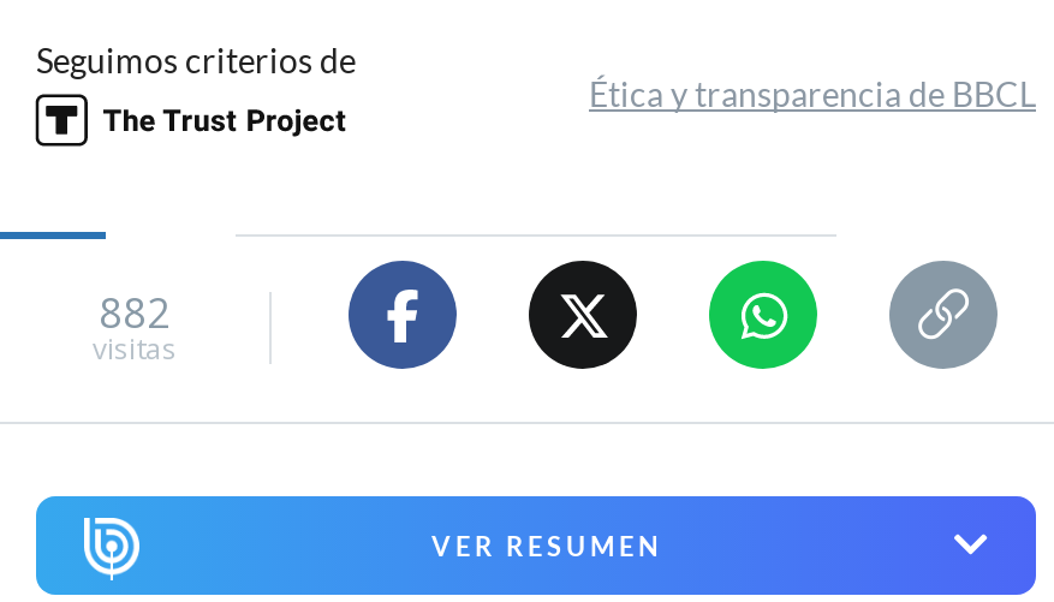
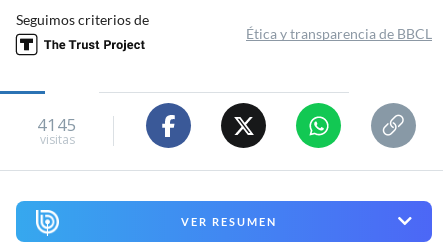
[99,284,171,339] 882 -> [37,113,77,136] 4145

